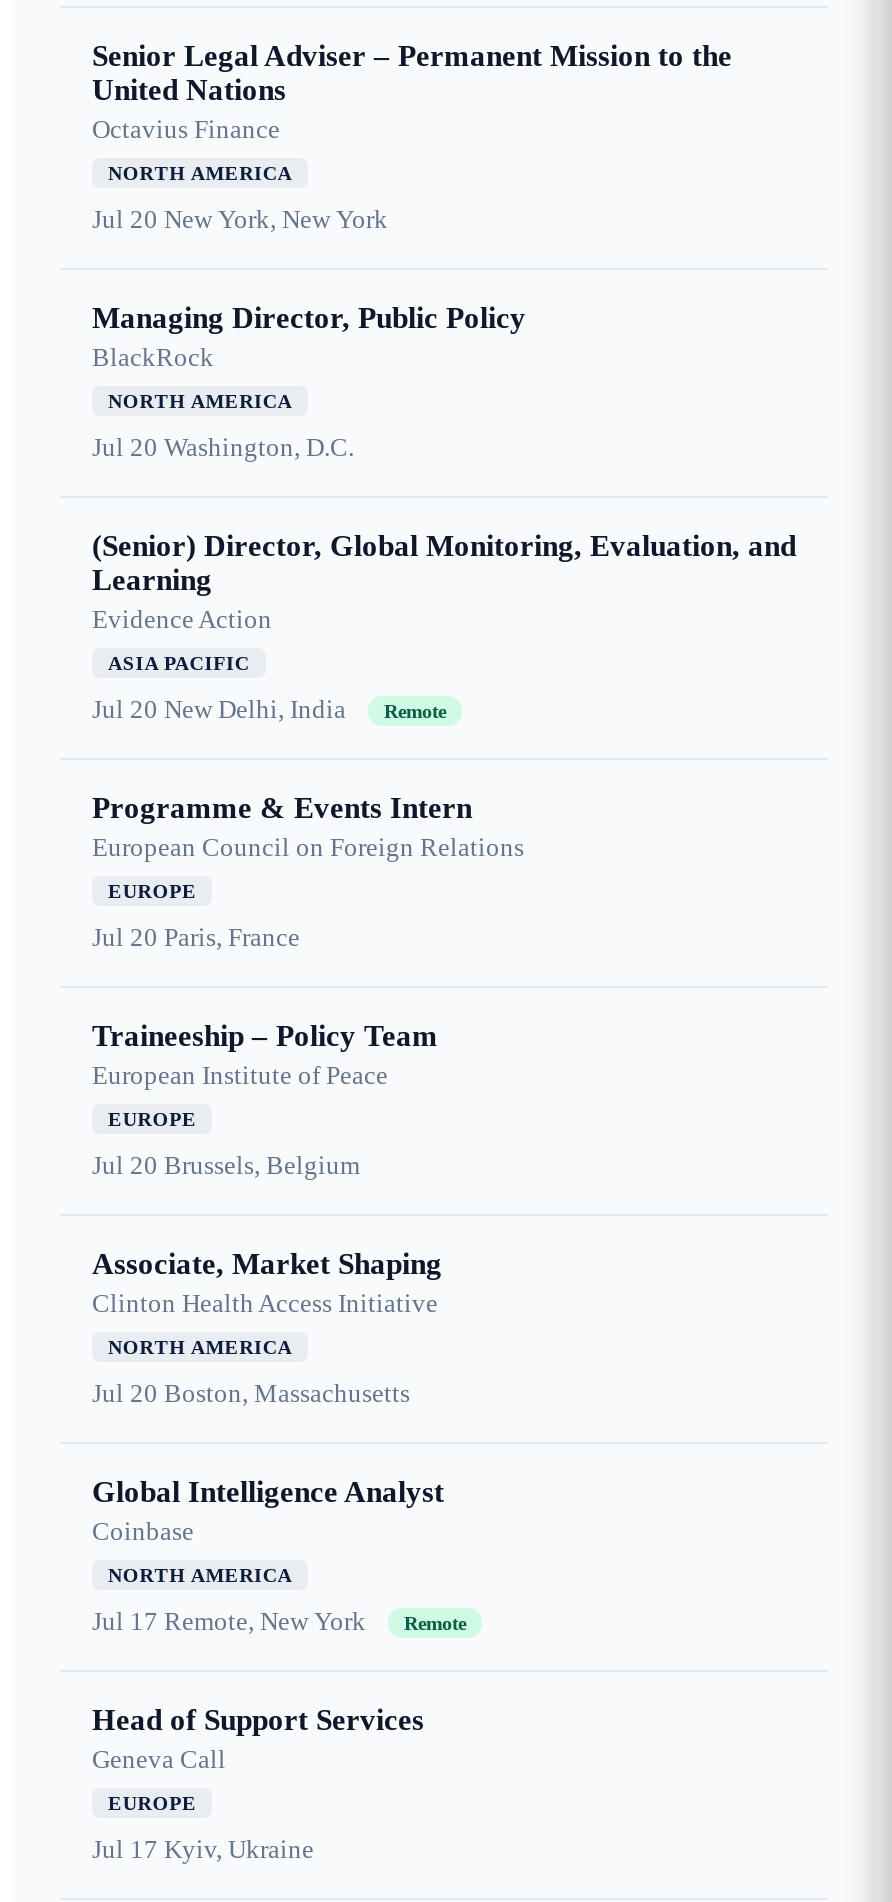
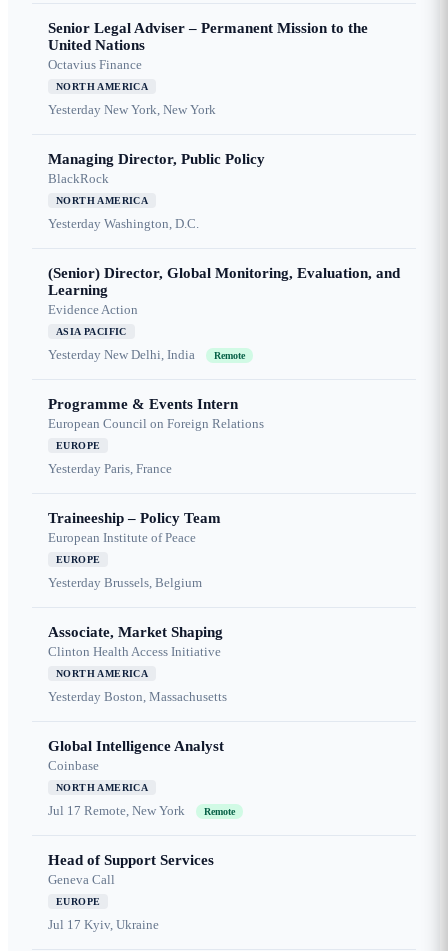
[92,204,388,234] Jul 20 New York, New York -> [48,102,216,117] Yesterday New York, New York
[92,432,354,462] Jul 20 Washington, D.C. -> [48,216,199,231] Yesterday Washington, D.C.
[92,694,346,724] Jul 20 New Delhi, India -> [48,347,195,362] Yesterday New Delhi, India
[92,922,300,952] Jul 20 Paris, France -> [48,461,172,476] Yesterday Paris, France
[92,1150,360,1180] Jul 20 Brussels, Belgium -> [48,575,202,590] Yesterday Brussels, Belgium
[92,1378,410,1408] Jul 20 Boston, Massachusetts -> [48,689,227,704] Yesterday Boston, Massachusetts

